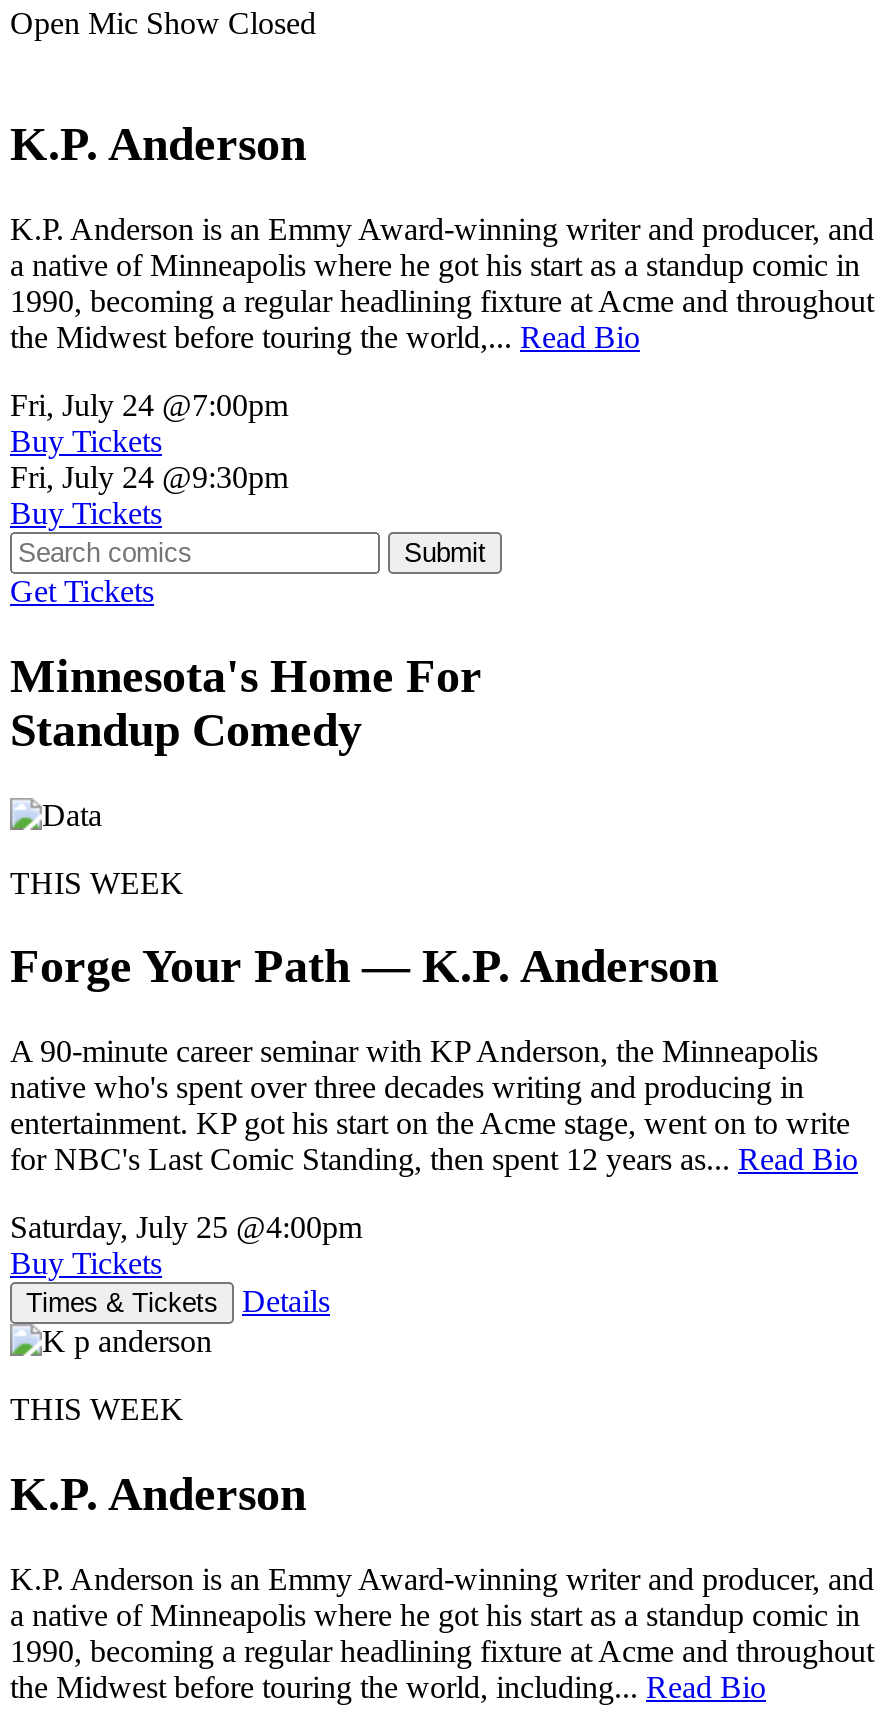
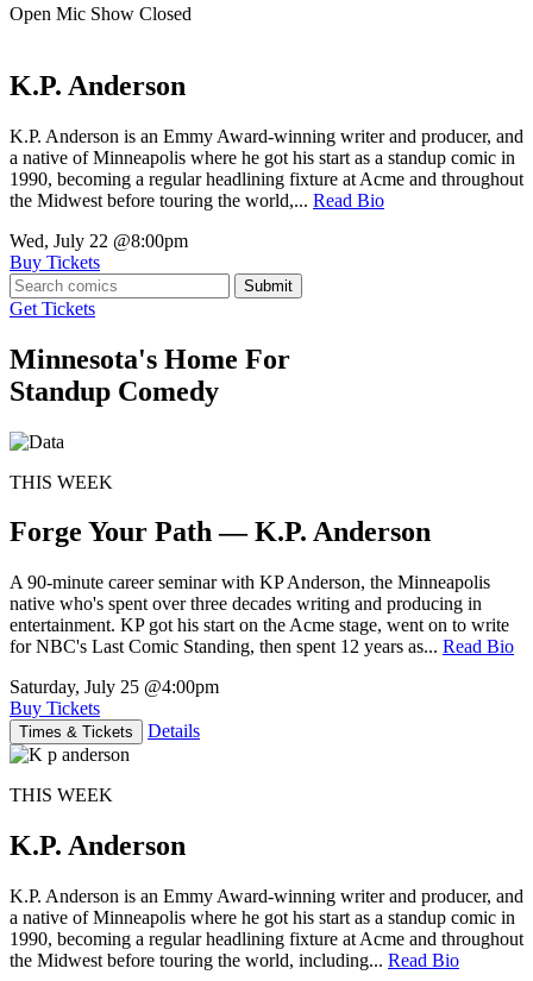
[10,387,288,493] Fri, July 24 @7:00pm | Buy Tickets | Fri, July 24 @9:30pm -> [10,230,188,251] Wed, July 22 @8:00pm

